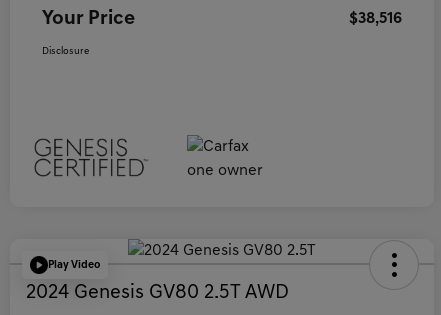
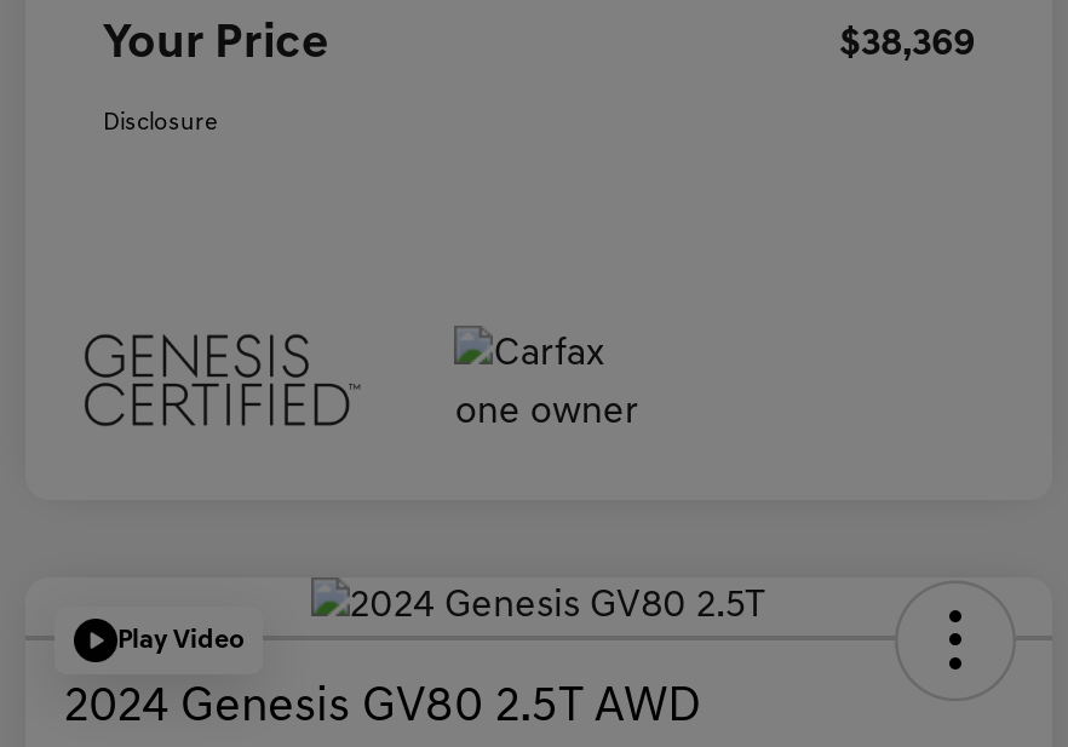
[349,11,402,27] $38,516 -> [839,26,975,65] $38,369

